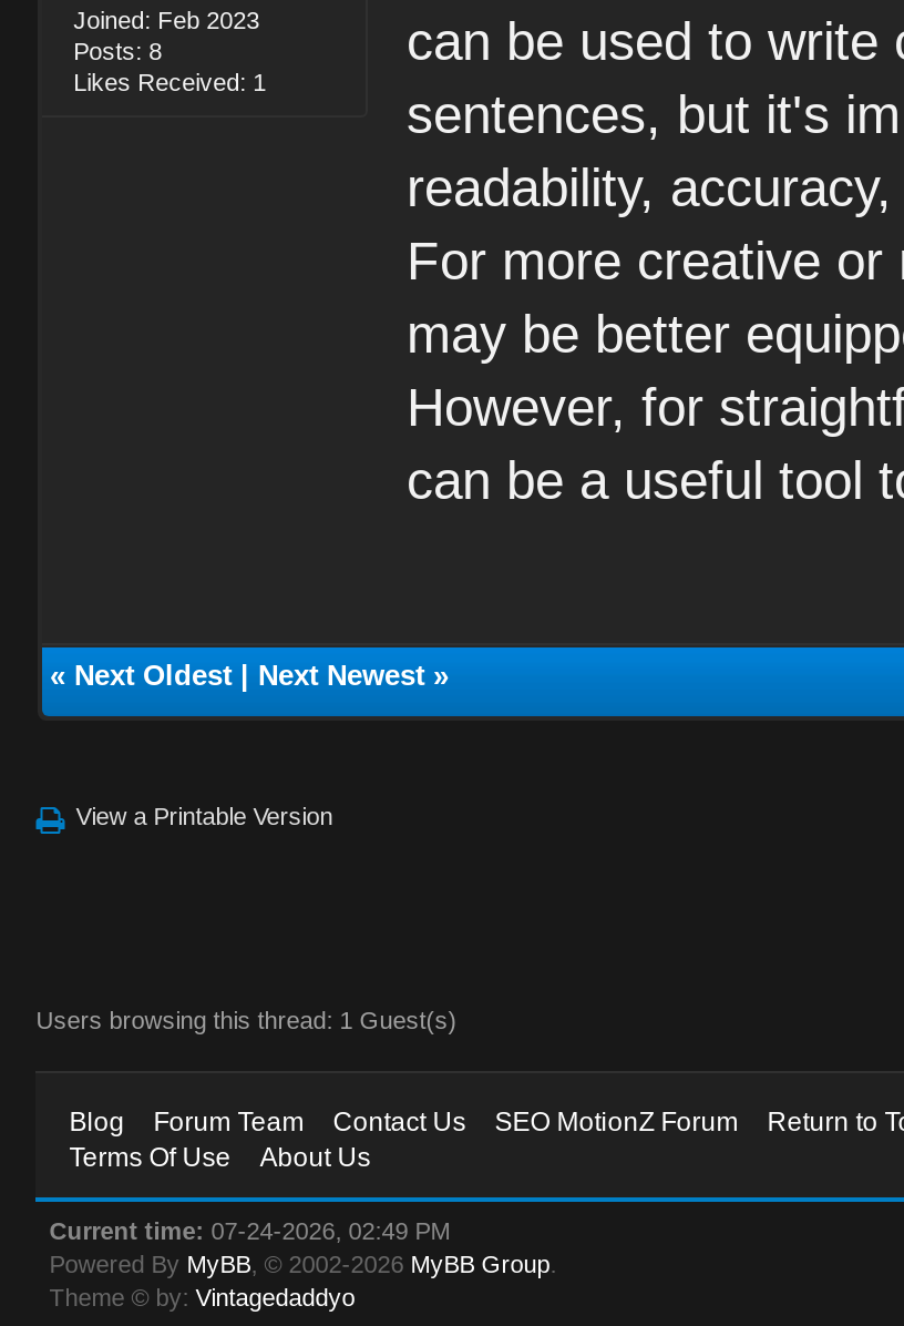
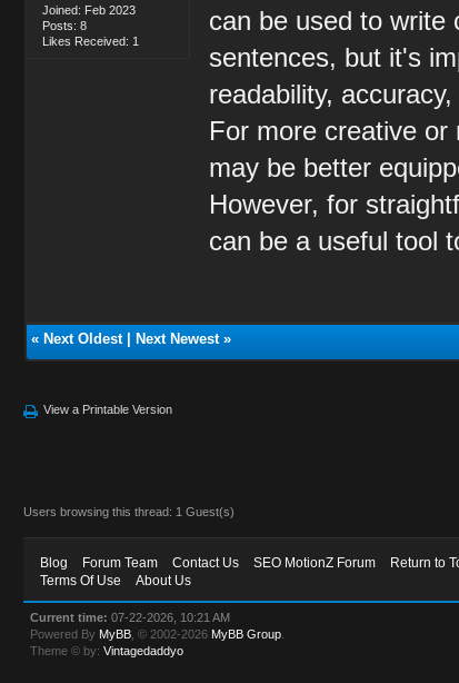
[49,1217,450,1244] Current time: 07-24-2026, 02:49 PM -> [30,610,230,624] Current time: 07-22-2026, 10:21 AM

